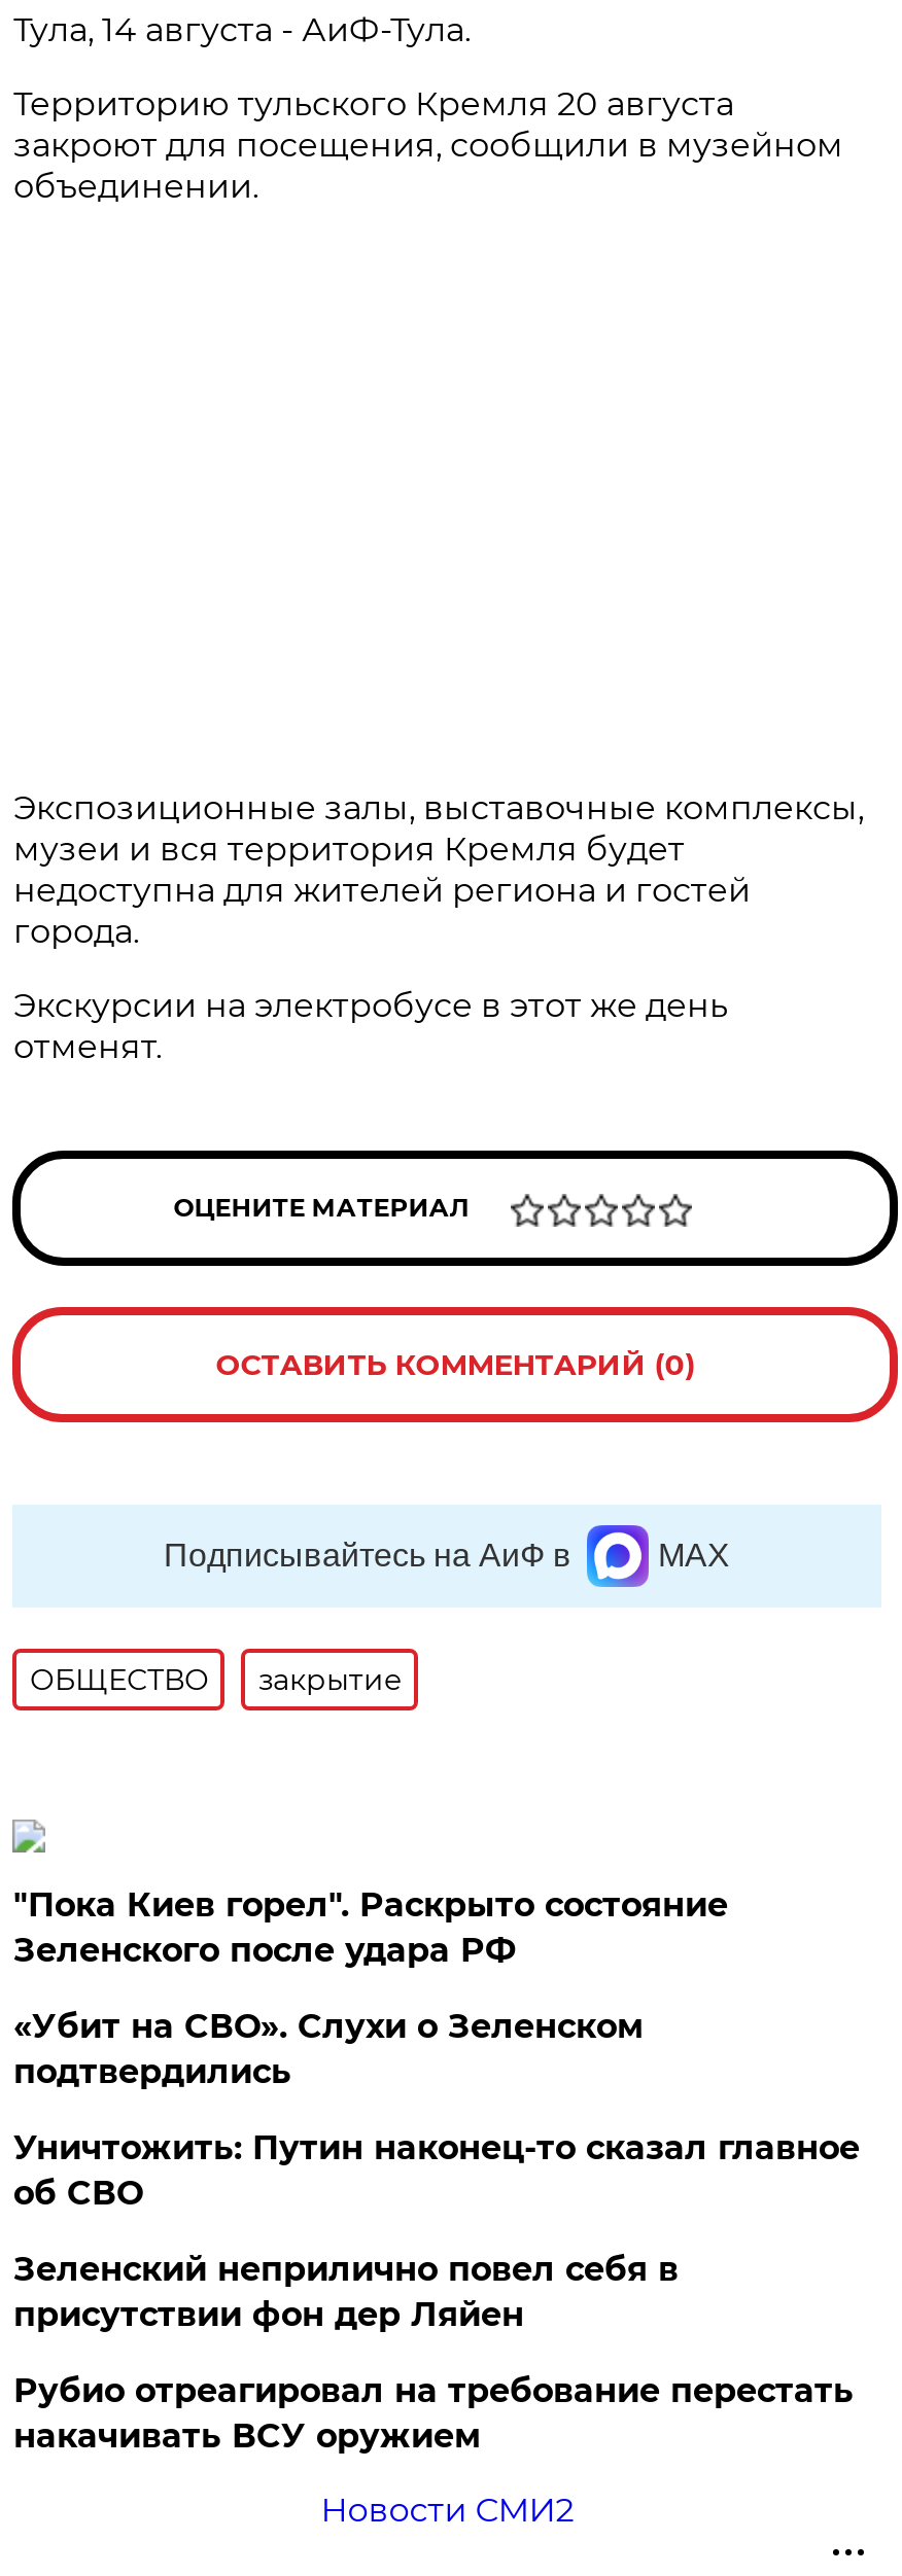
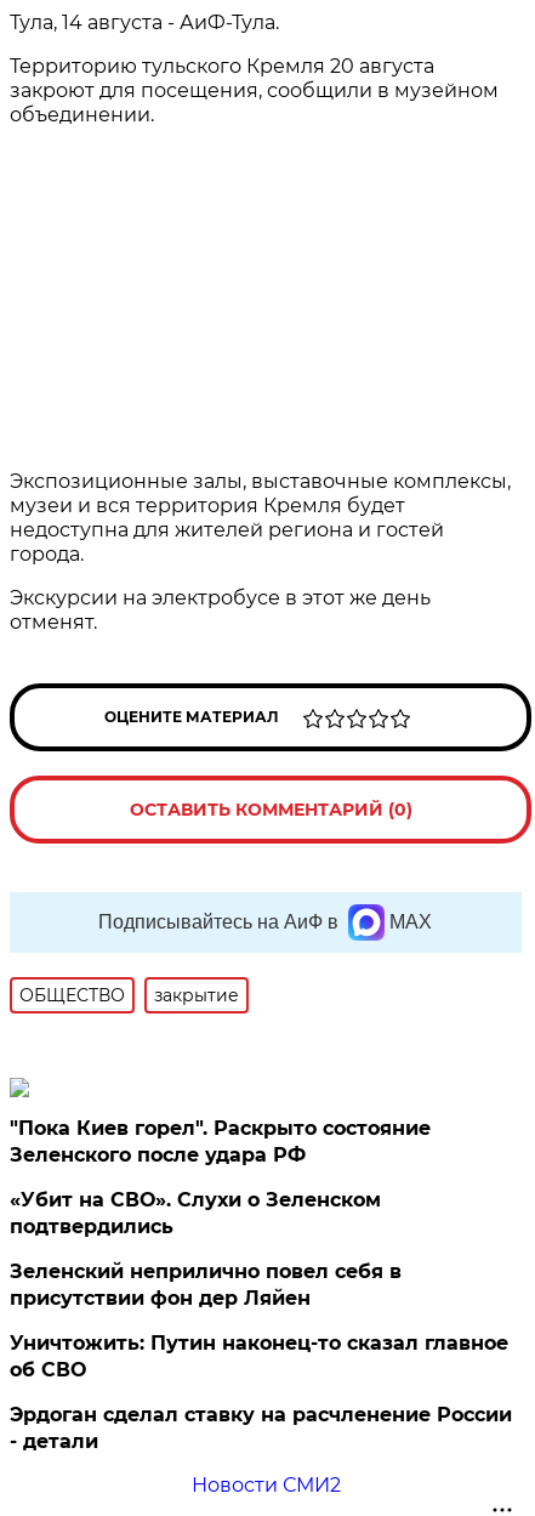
moved [13,2128,860,2213] -> [10,1332,509,1381]: Уничтожить: Путин наконец-то сказал главное | об СВО
moved [13,2250,678,2334] -> [10,1260,402,1310]: Зеленский неприлично повел cебя в | присутствии фон дер Ляйен
[13,2371,853,2456] Рубио отреагировал на требование перестать | накачивать ВСУ оружием -> [10,1403,512,1453] Эрдоган сделал ставку на расчленение России | - детали

